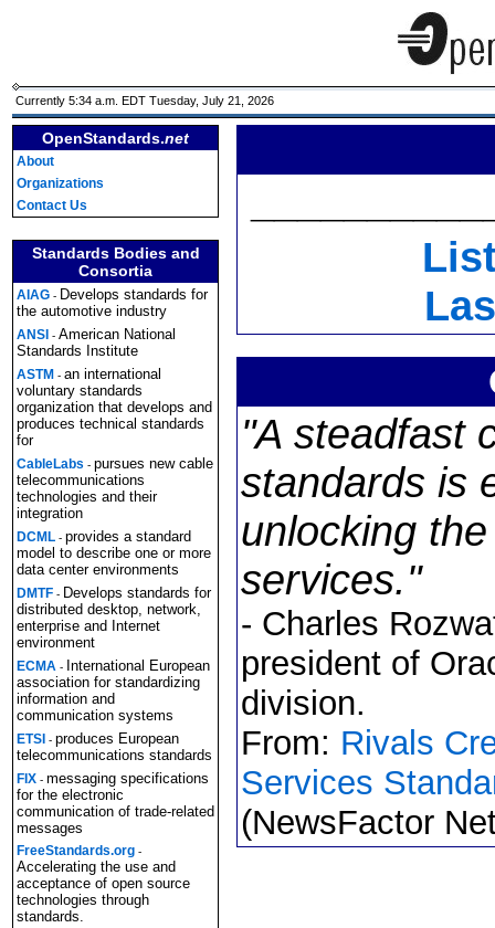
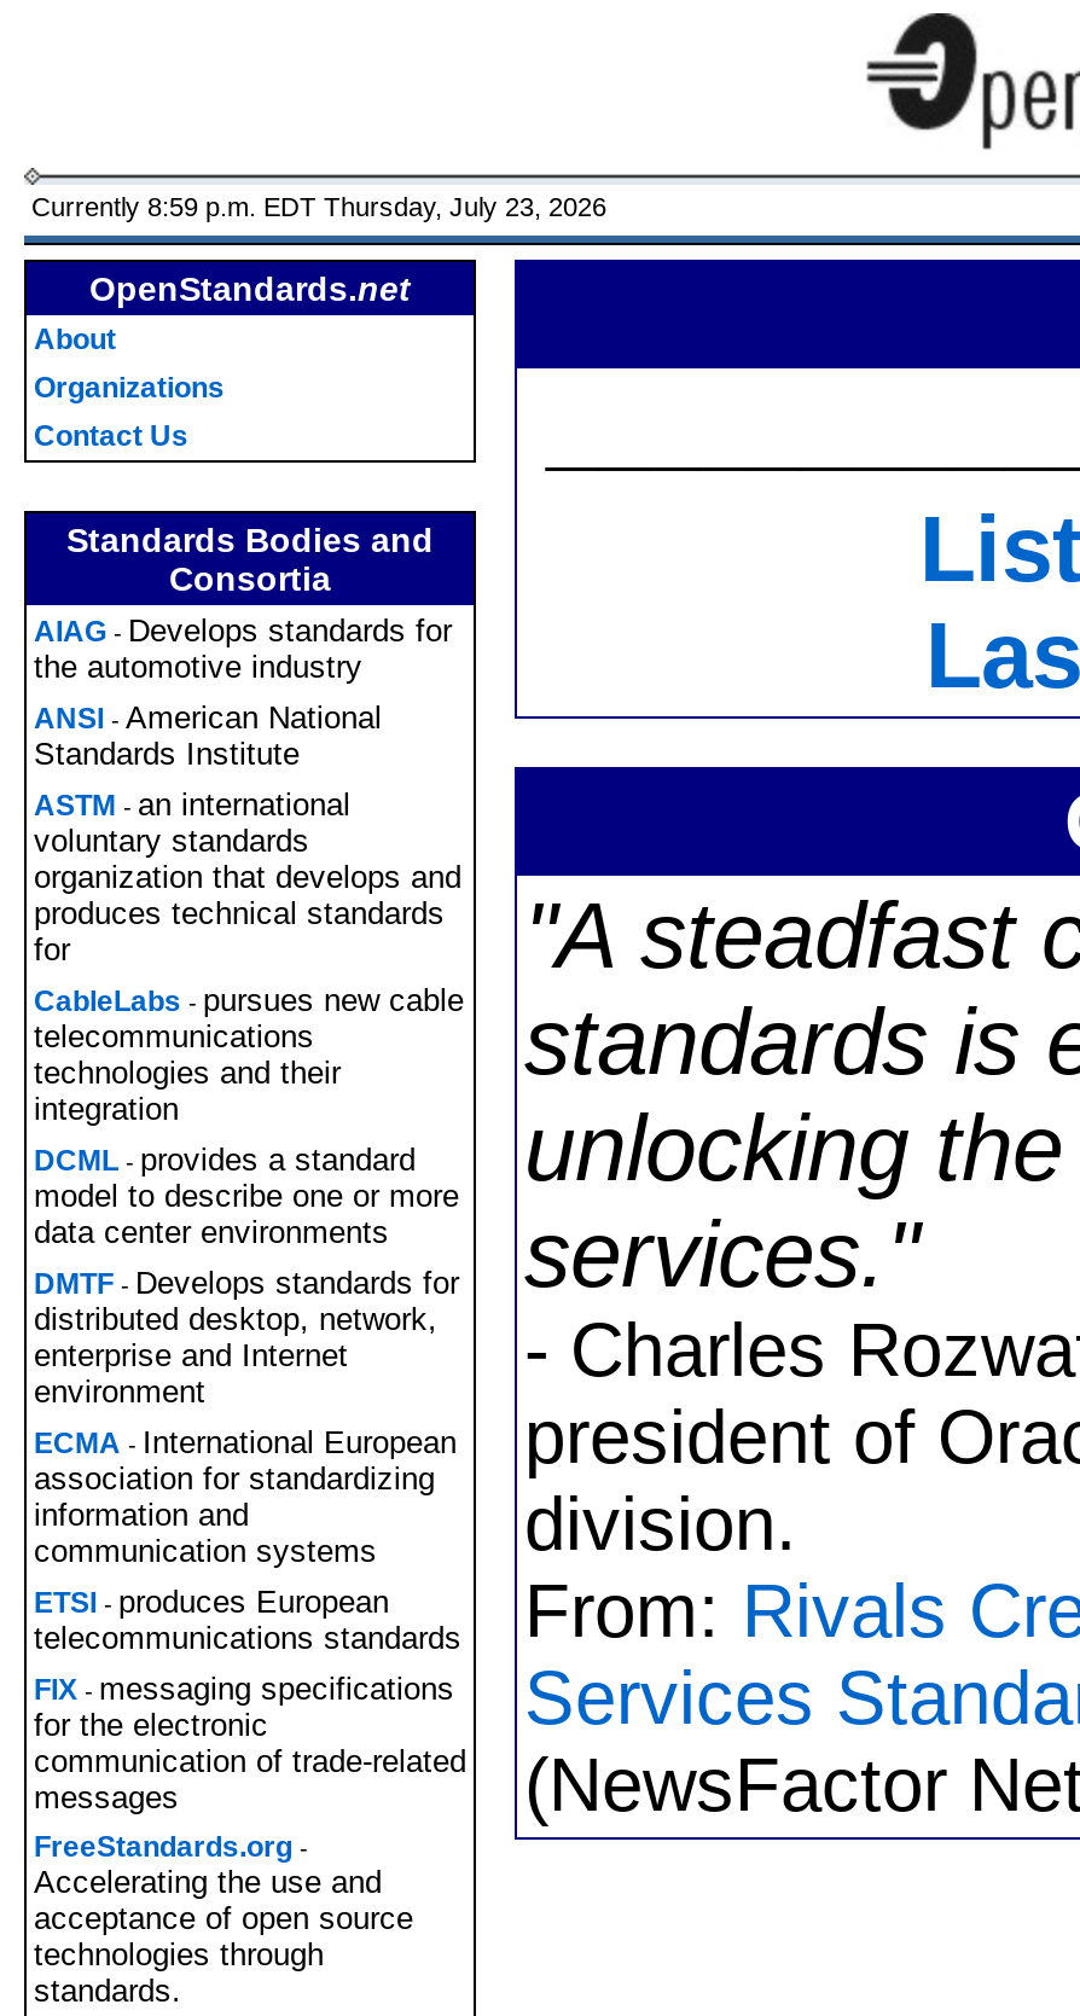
[12,94,274,107] Currently 5:34 a.m. EDT Tuesday, July 21, 2026 -> [24,192,606,221] Currently 8:59 p.m. EDT Thursday, July 23, 2026

